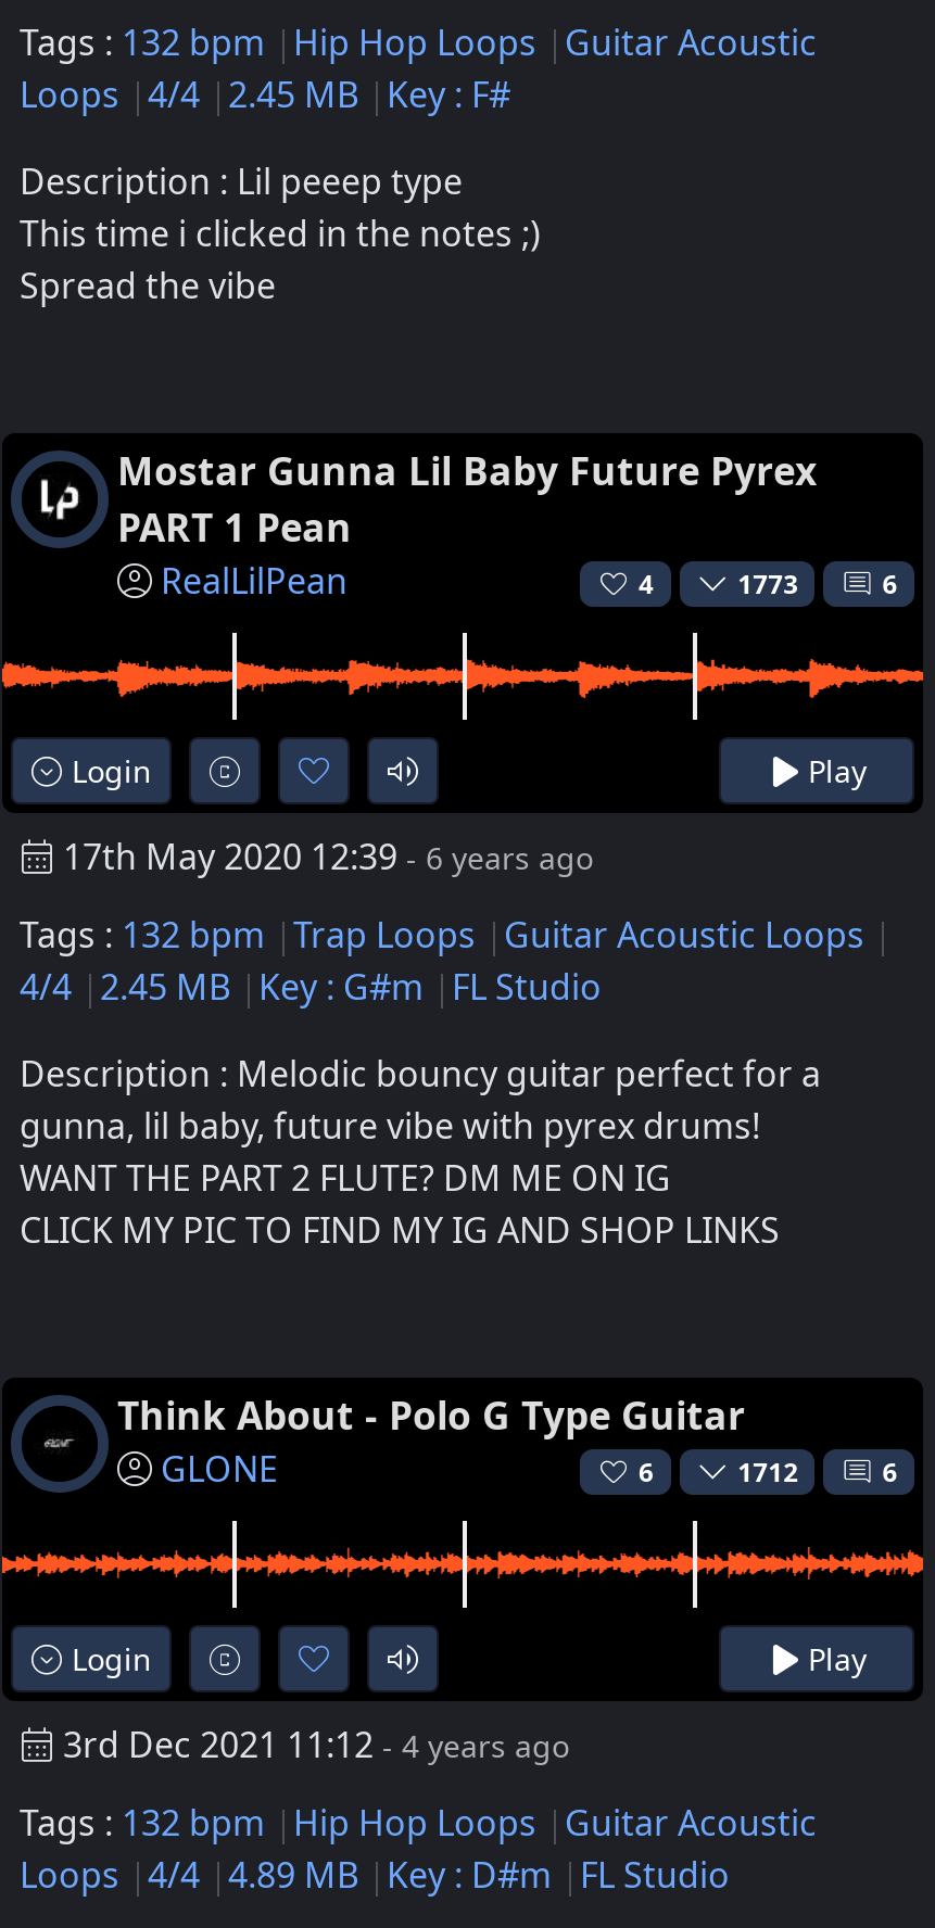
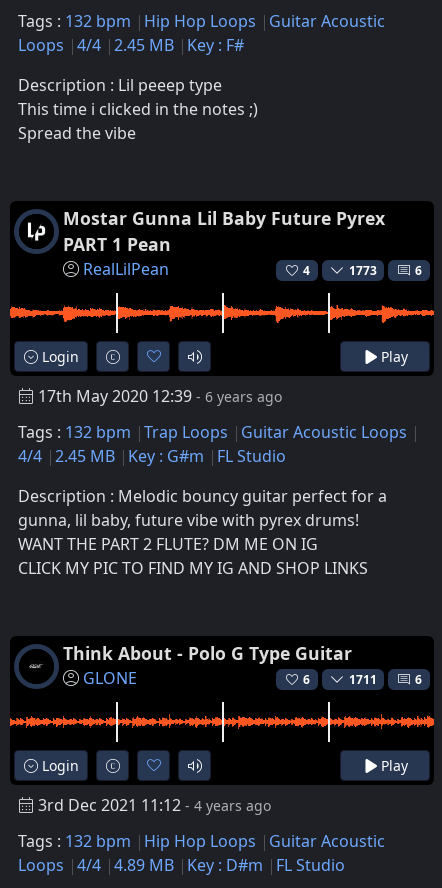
[738,1454,798,1491] 1712 -> [349,671,377,688] 1711

